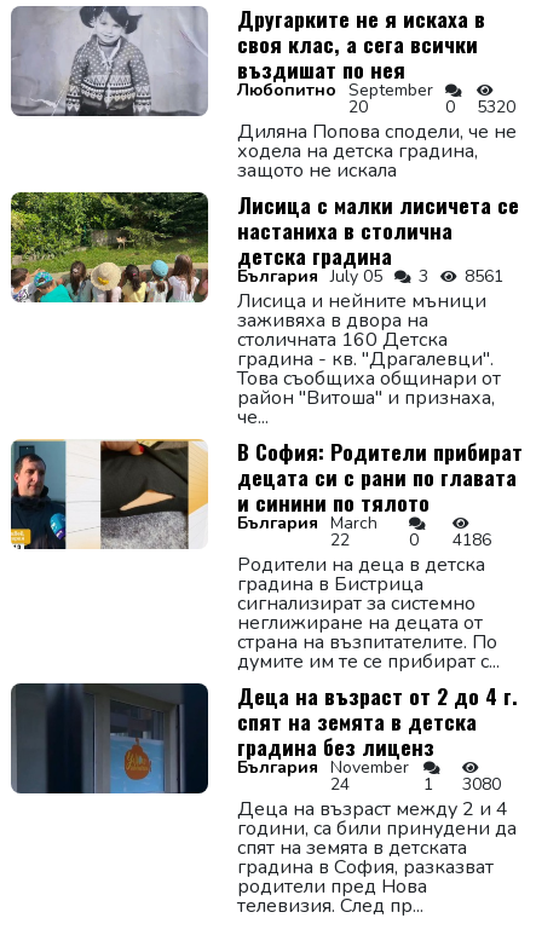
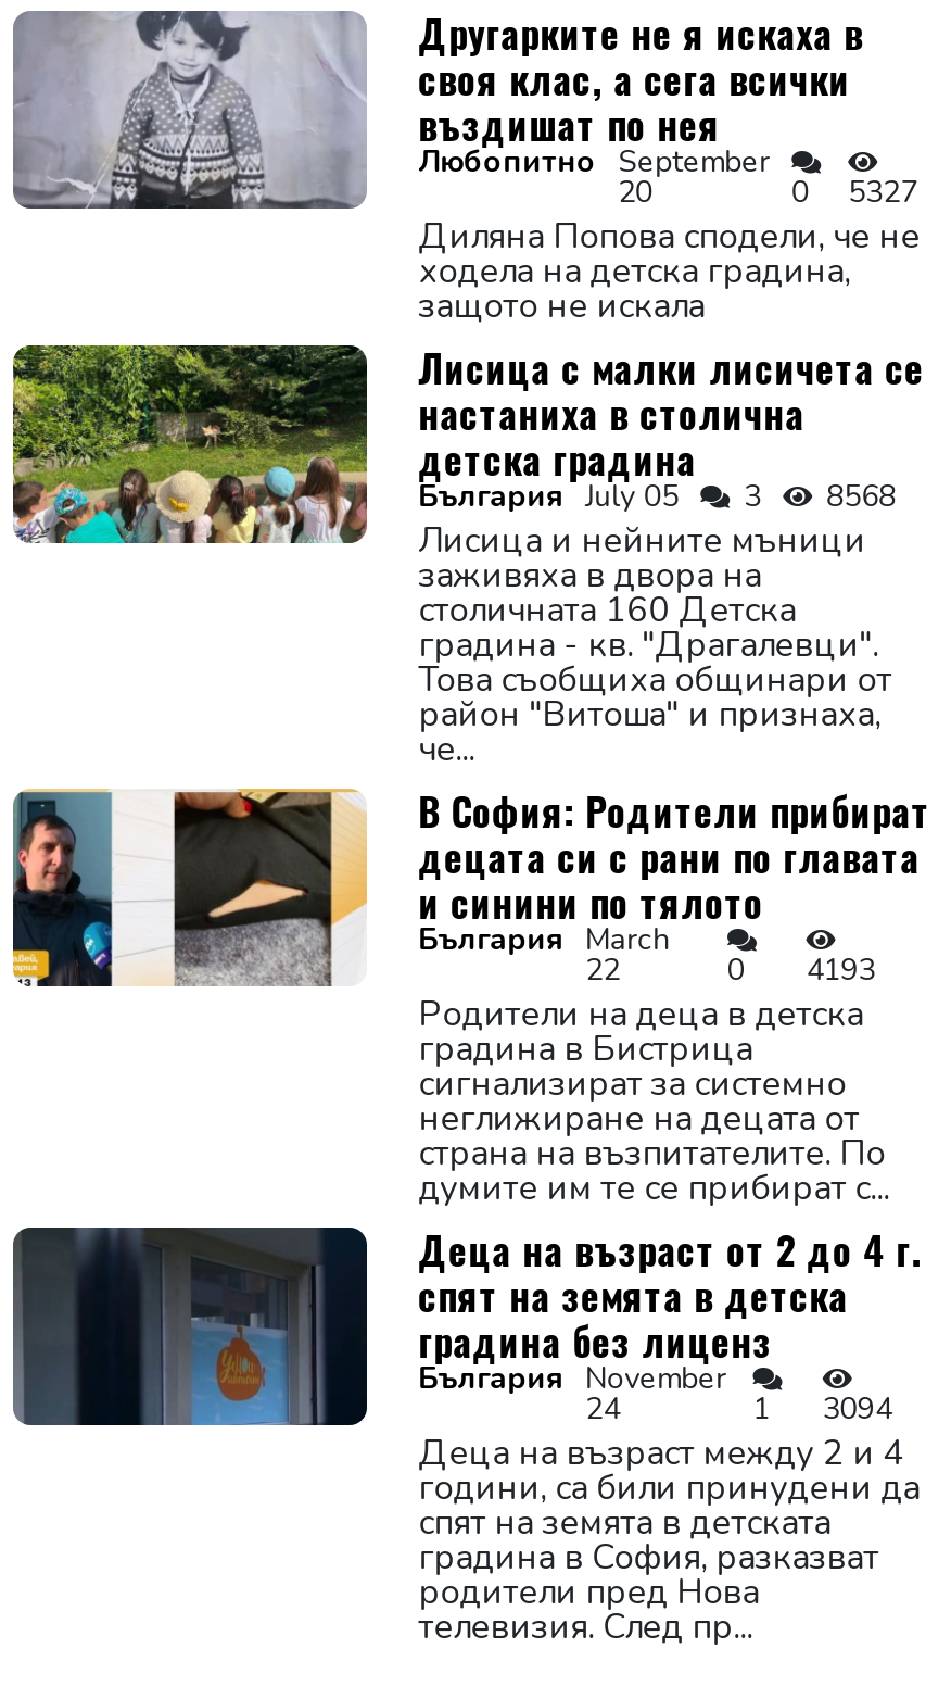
[476,96,515,119] 5320 -> [848,172,918,213] 5327
[237,265,503,288] България July 05 3 8561 -> [418,476,896,517] България July 05 3 8568
[453,529,491,552] 4186 -> [806,949,875,991] 4193
[462,773,501,796] 3080 -> [823,1388,892,1430] 3094

